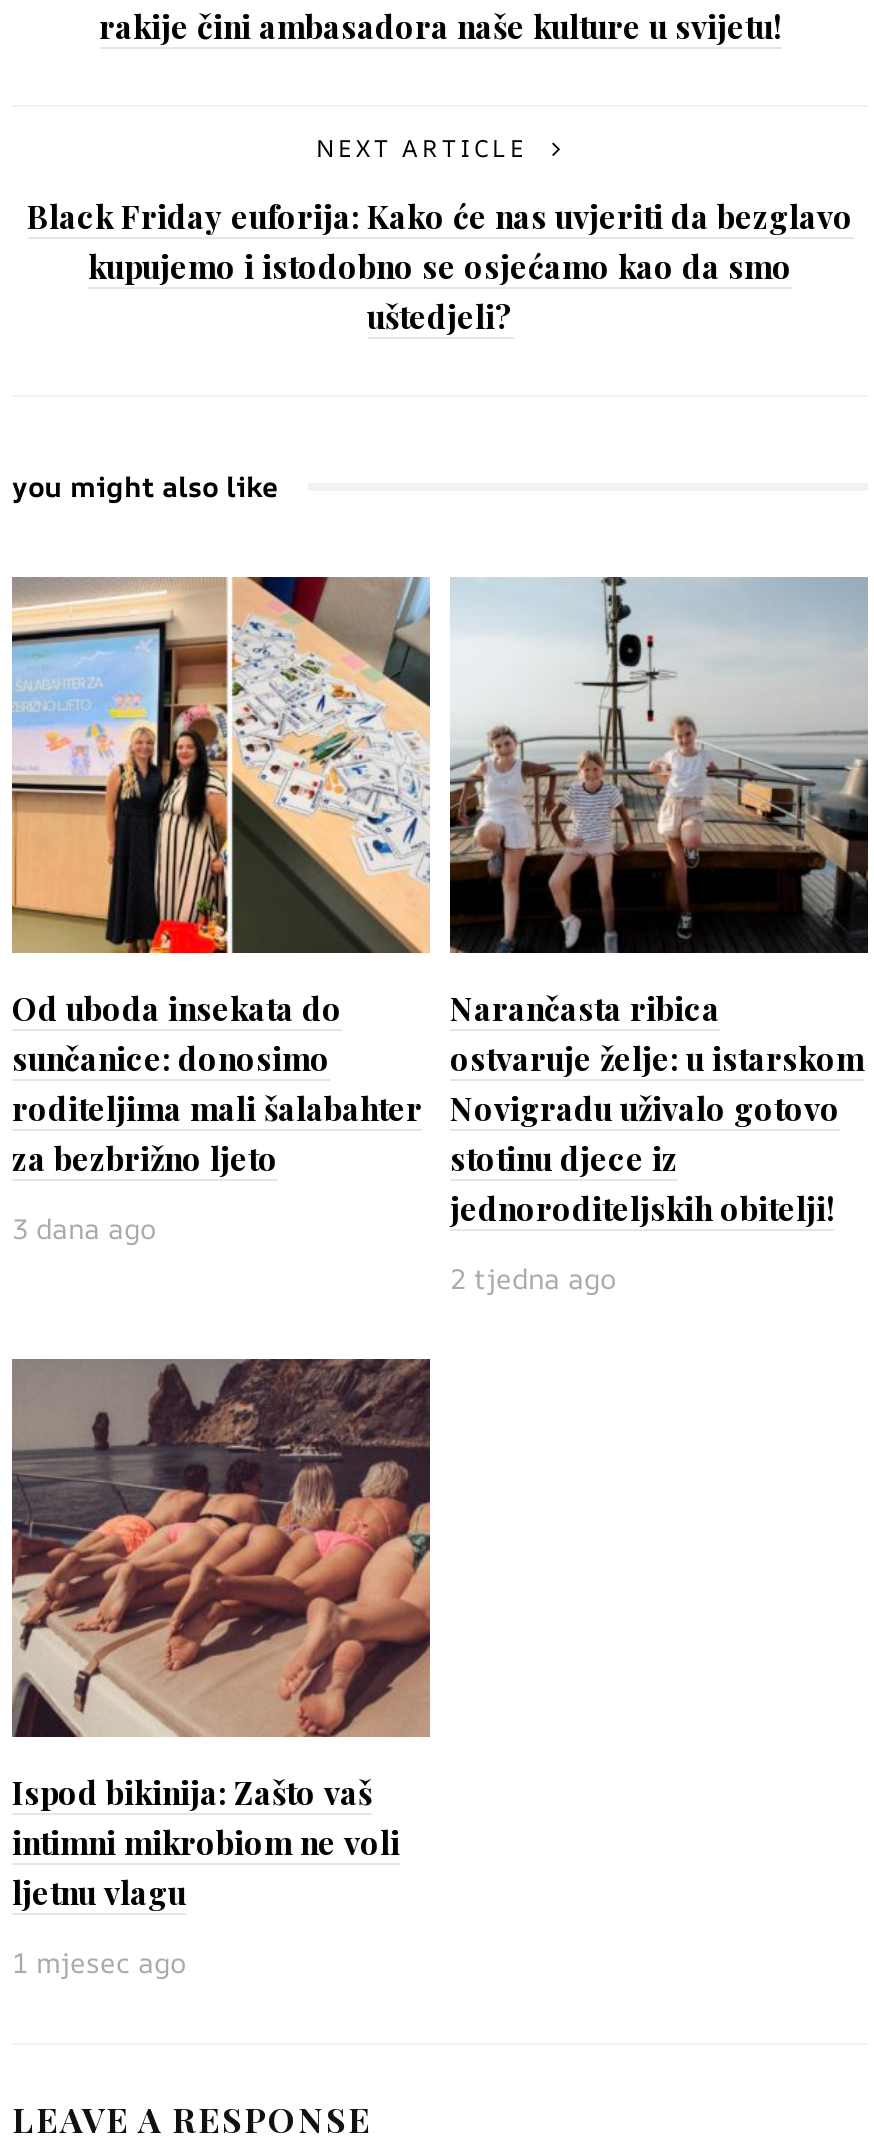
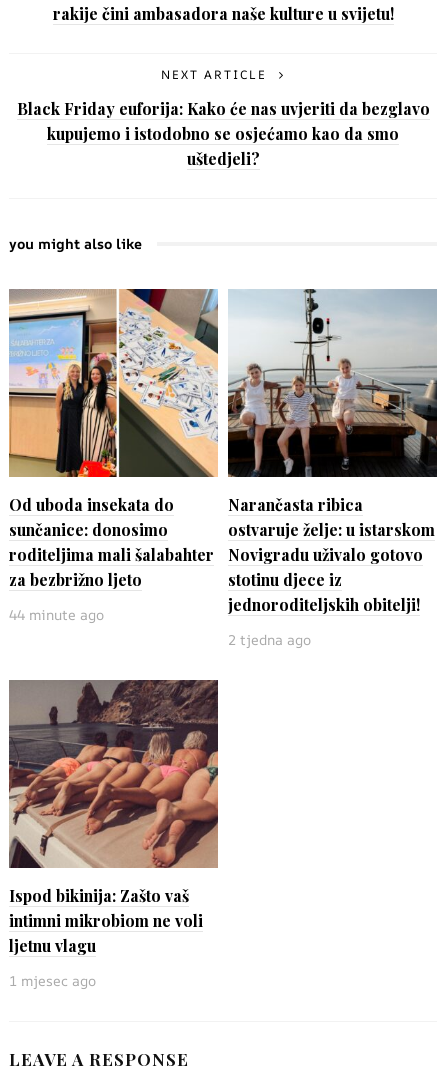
[12,1210,156,1248] 3 dana ago -> [9,605,104,624] 44 minute ago

